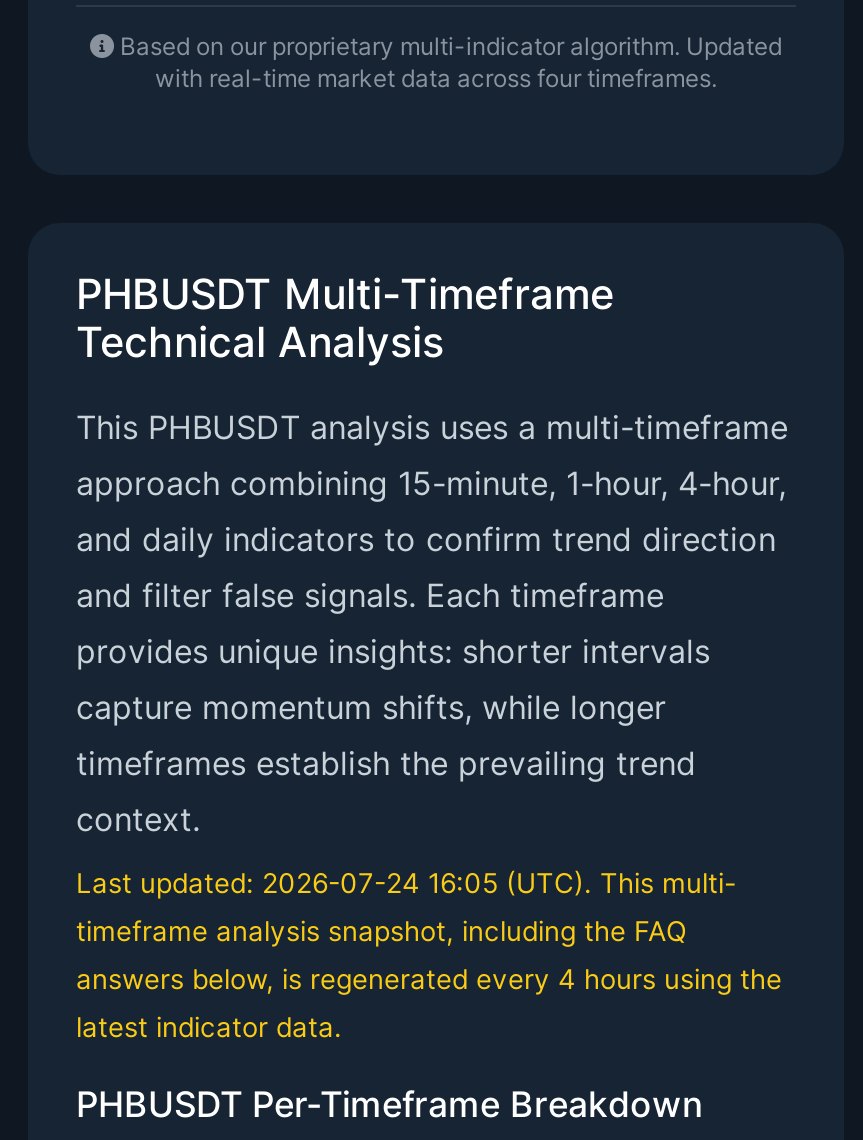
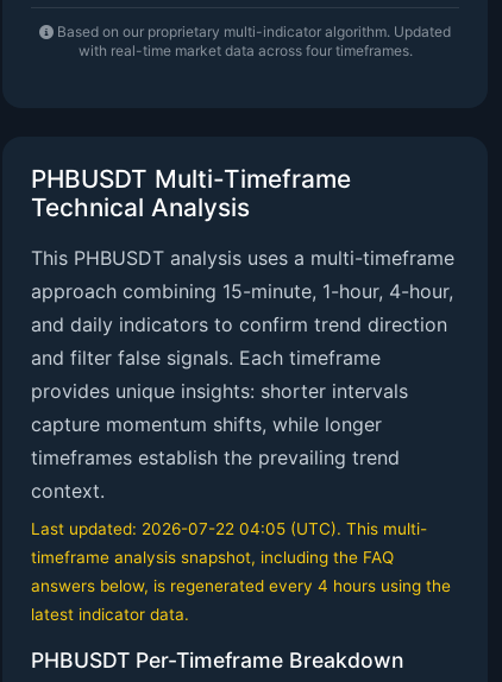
[76,867,736,899] Last updated: 2026-07-24 16:05 (UTC). This multi- -> [31,519,427,538] Last updated: 2026-07-22 04:05 (UTC). This multi-

